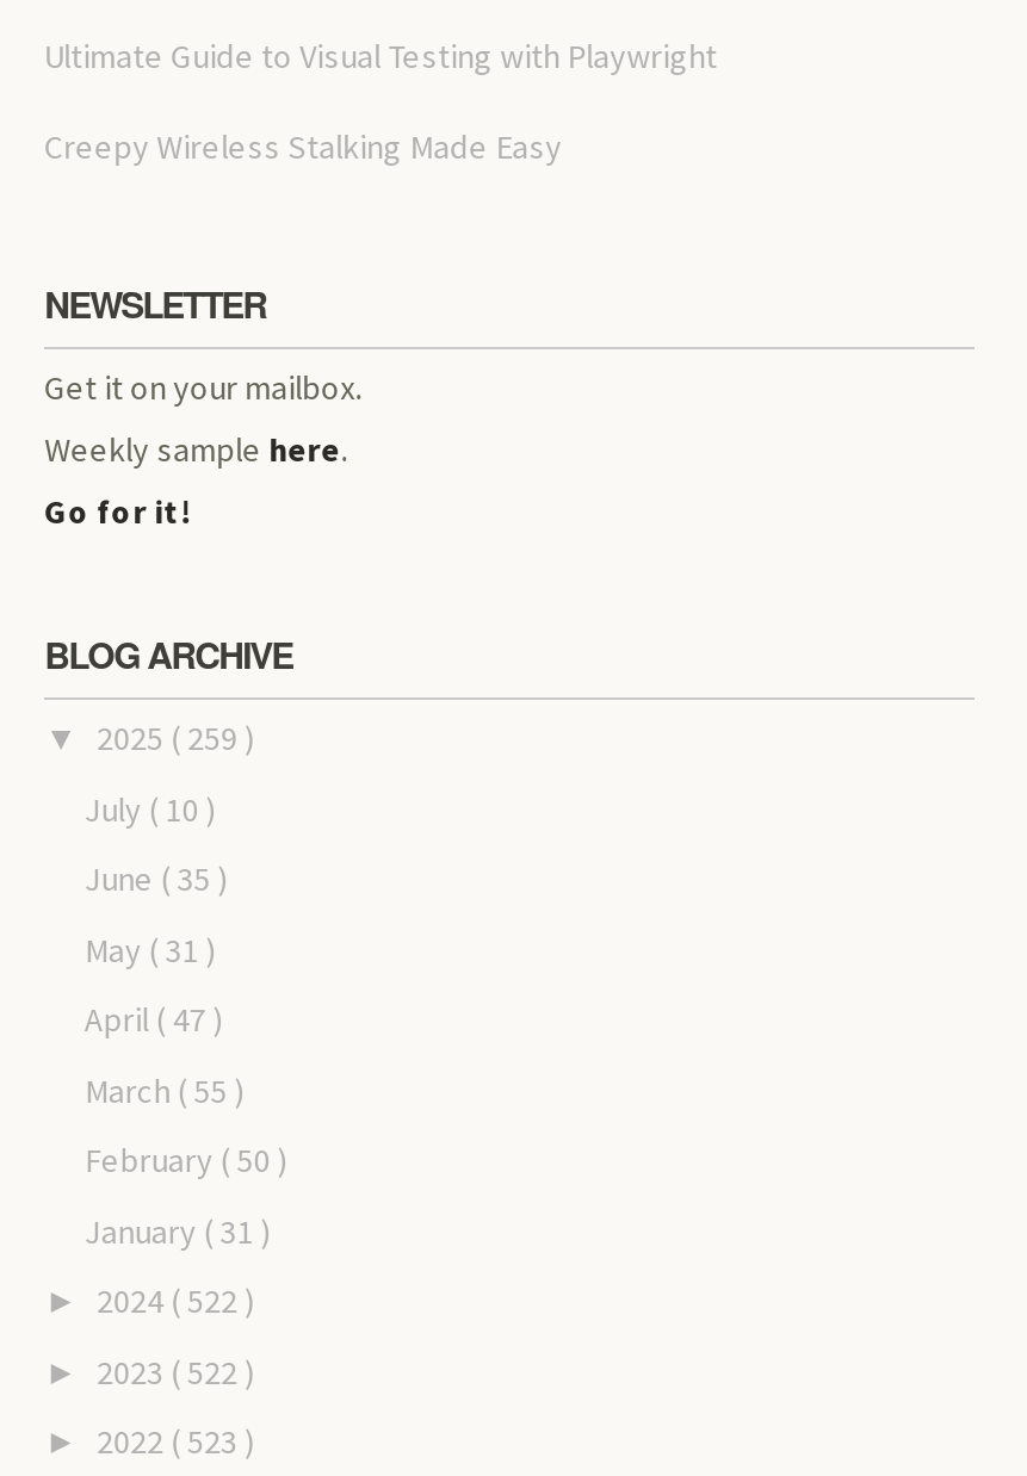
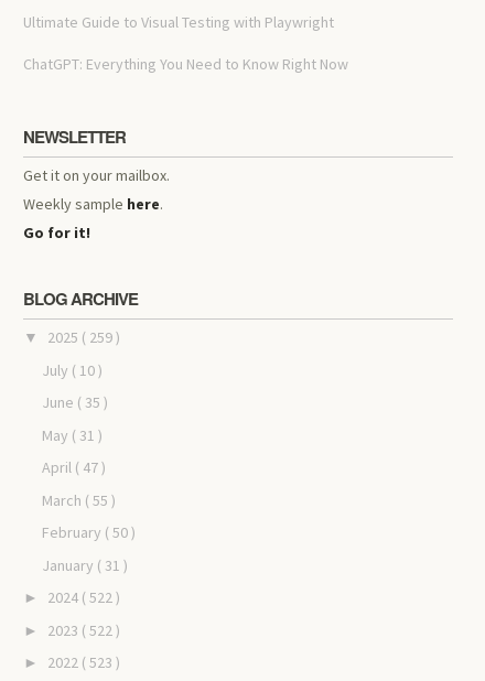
[44,124,562,167] Creepy Wireless Stalking Made Easy -> [23,54,348,73] ChatGPT: Everything You Need to Know Right Now

